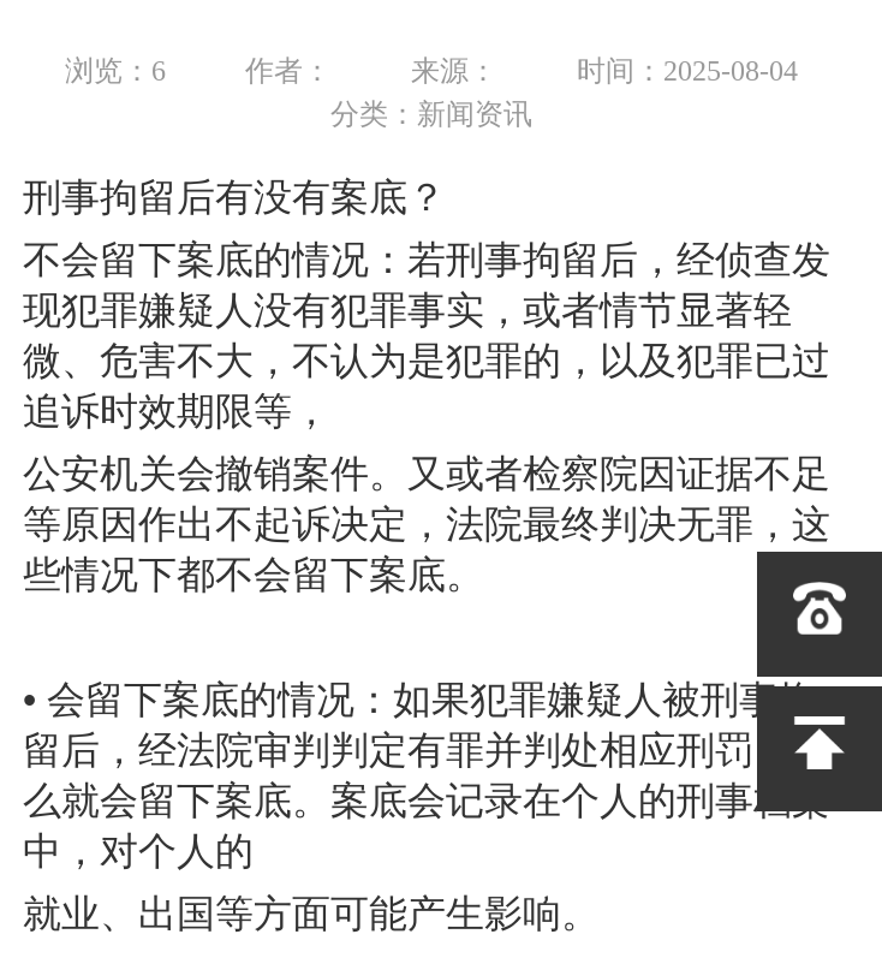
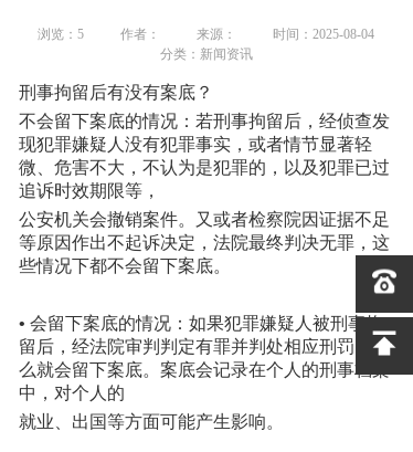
[65,54,166,88] 浏览：6 -> [38,27,84,42] 浏览：5

